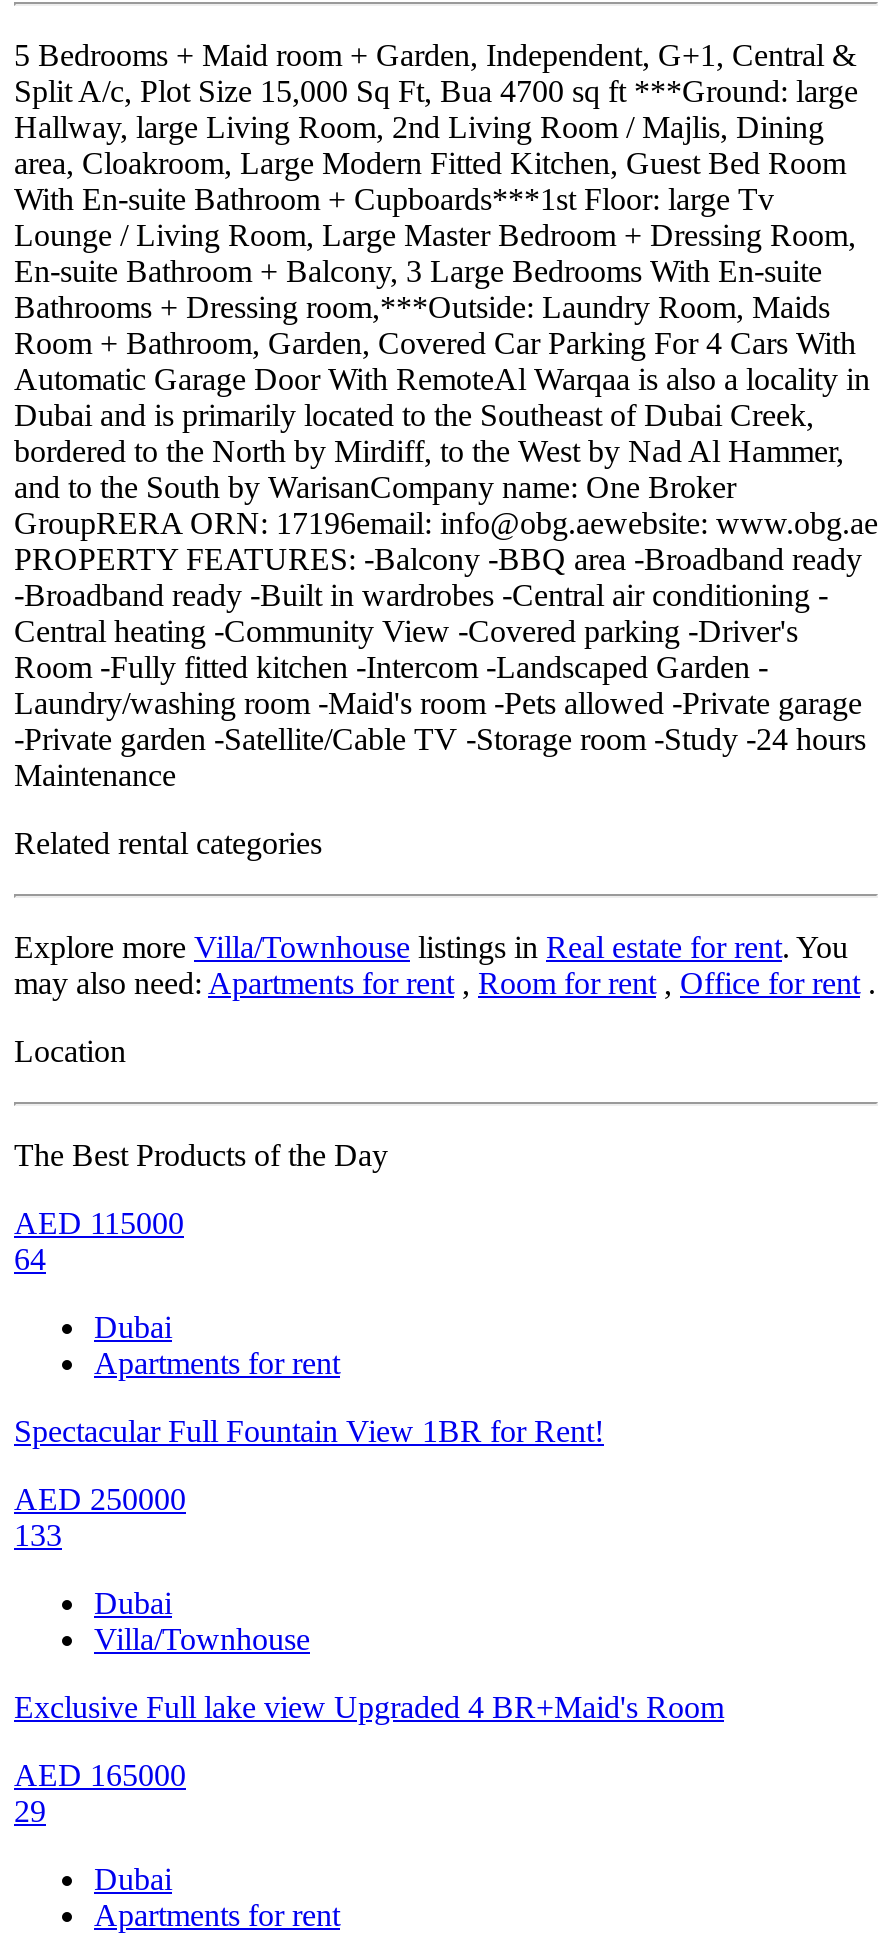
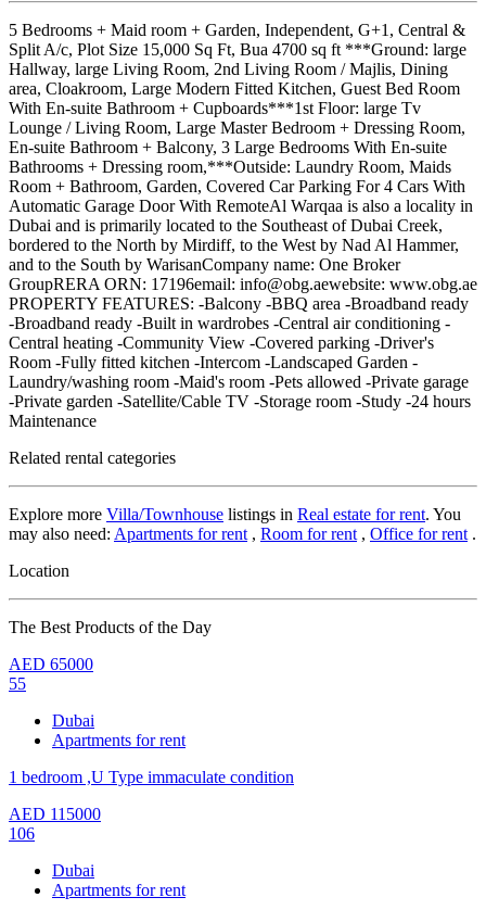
[14,1206,184,1240] AED 115000 -> [9,655,93,673] AED 65000
[14,1242,46,1276] 64 -> [9,674,26,693] 55
[14,1414,724,1828] Spectacular Full Fountain View 1BR for Rent! | AED 250000 | 133 | Dubai | Villa/Townhouse | Exclusive Full lake view Upgraded 4 BR+Maid's Room | AED 165000 | 29 -> [9,768,294,843] 1 bedroom ,U Type immaculate condition | AED 115000 | 106

